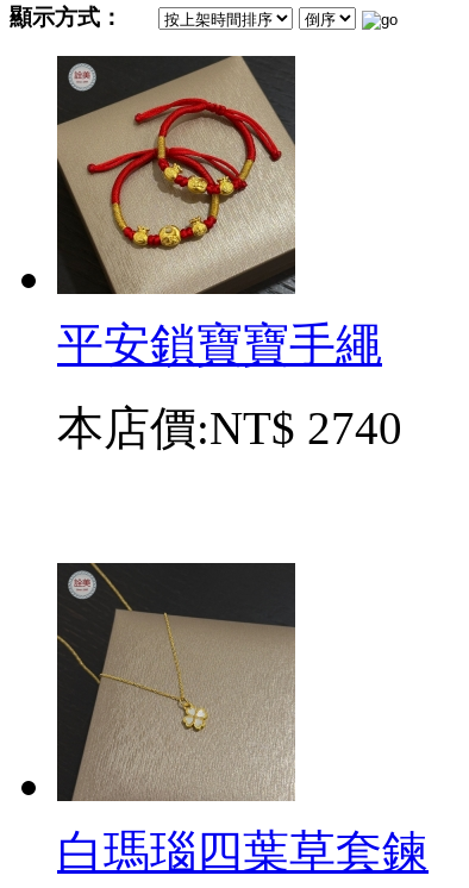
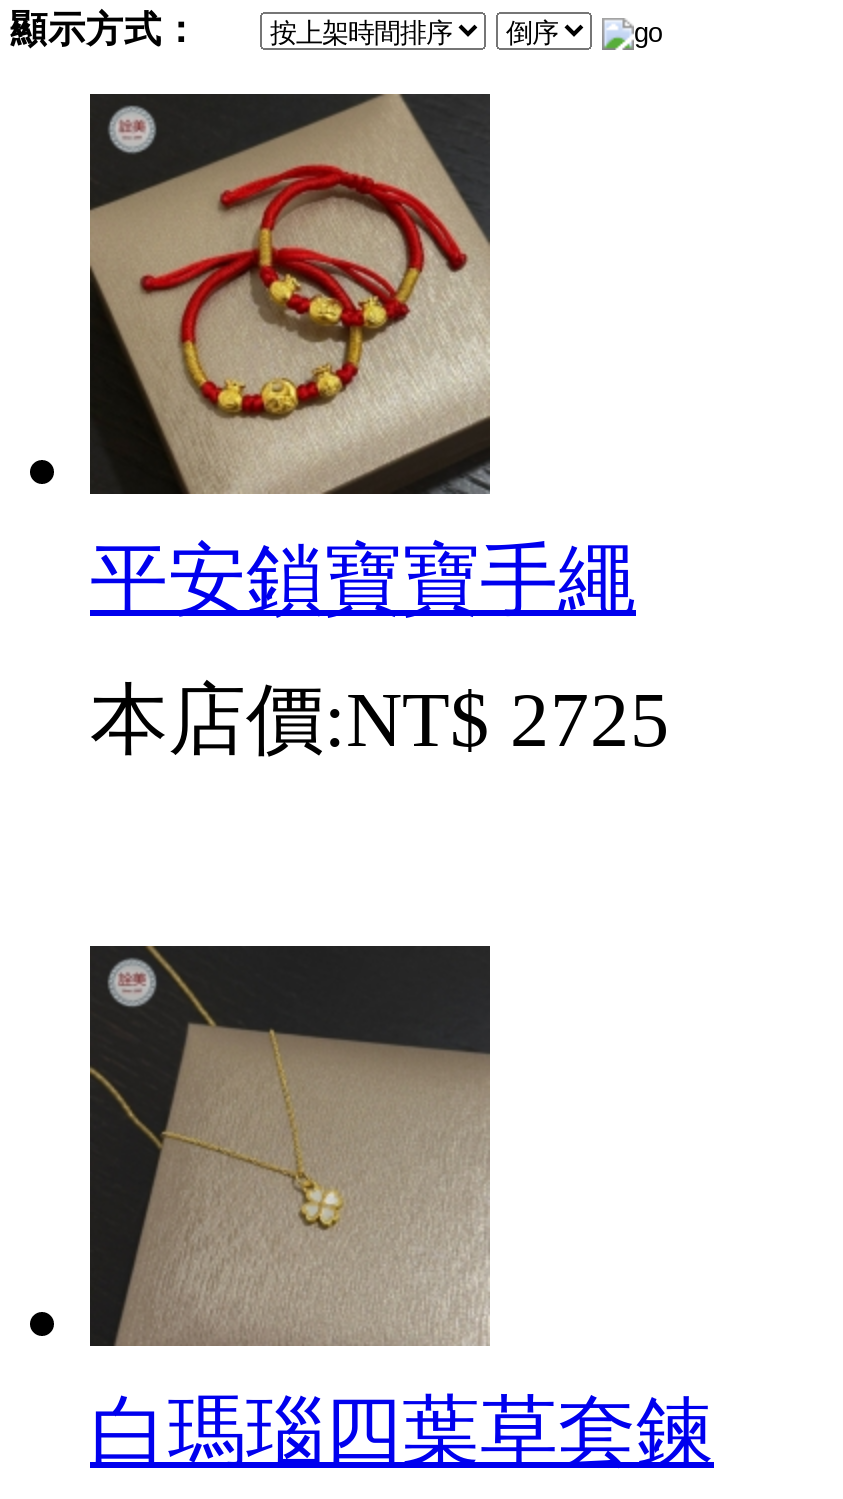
[57,402,402,454] 本店價:NT$ 2740 -> [90,676,670,762] 本店價:NT$ 2725

